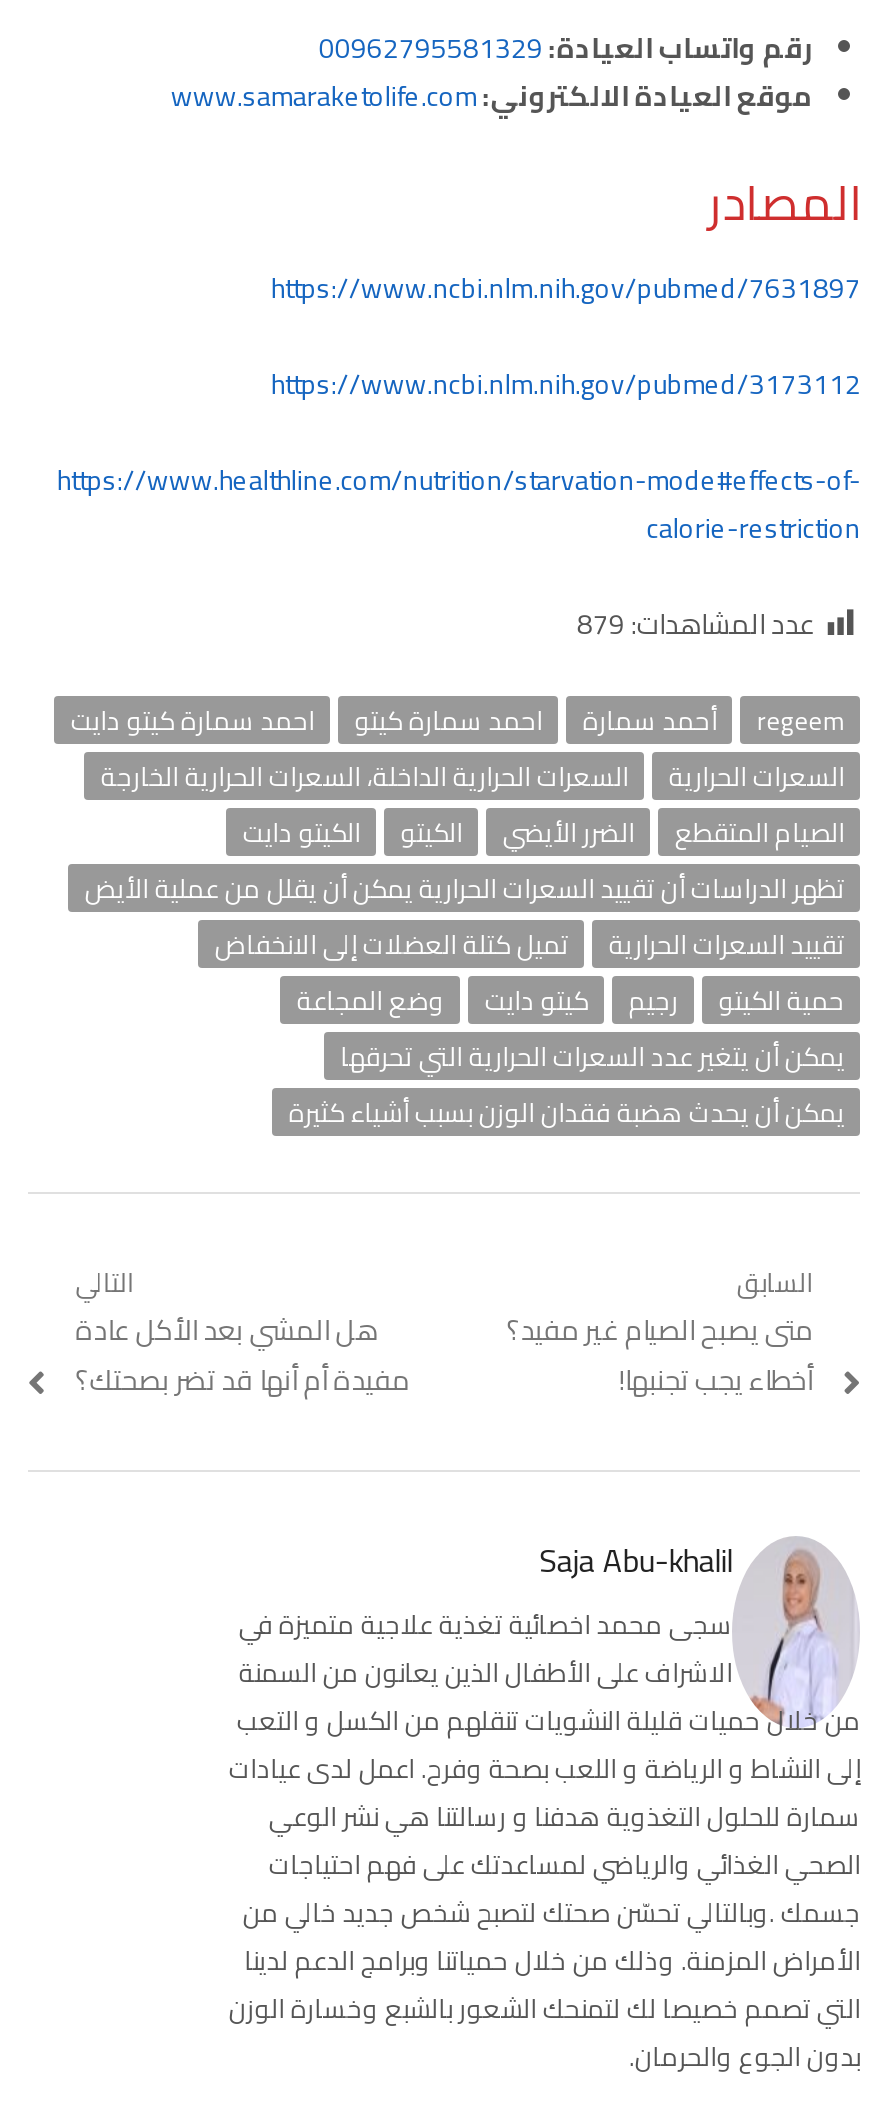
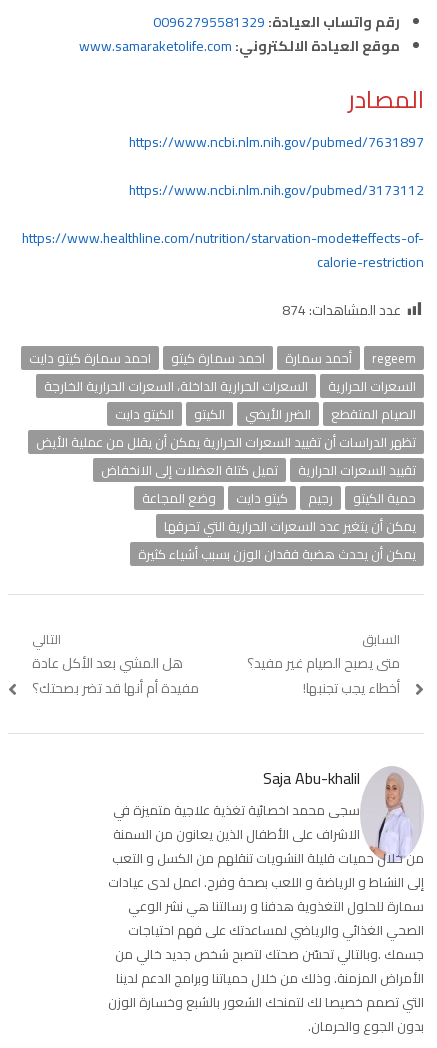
[577,598,815,650] عدد المشاهدات: 879 -> [282,297,401,323] عدد المشاهدات: 874

